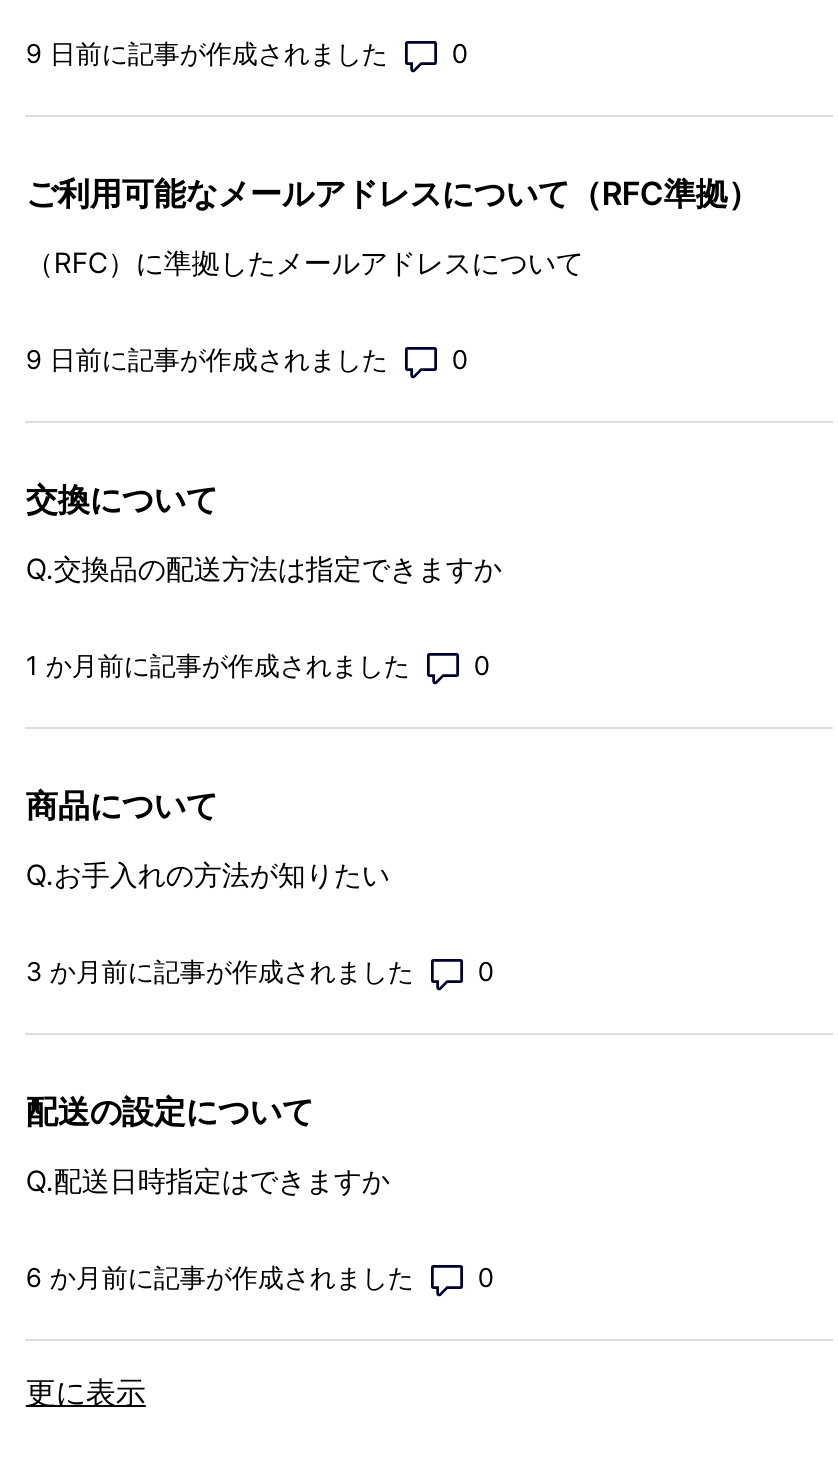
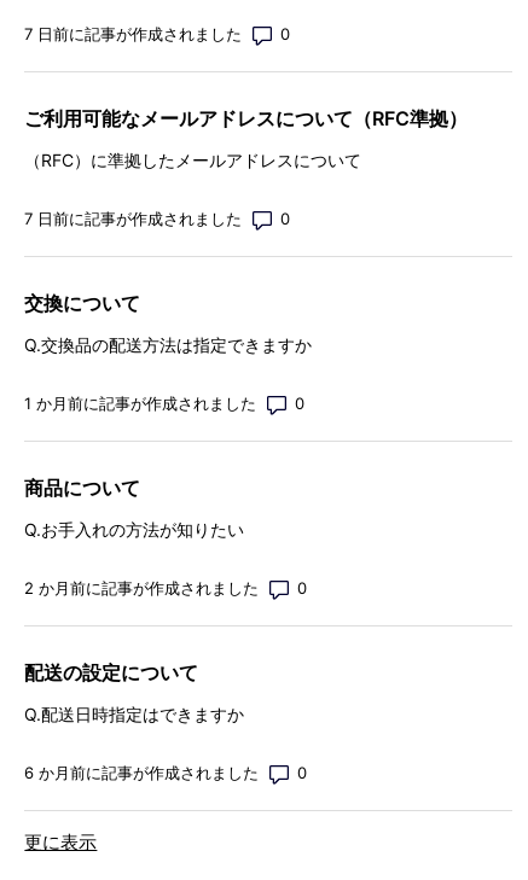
[26,37,388,69] 9 日前に記事が作成されました -> [25,24,242,44] 7 日前に記事が作成されました
[26,343,388,375] 9 日前に記事が作成されました -> [25,209,242,228] 7 日前に記事が作成されました
[26,955,414,987] 3 か月前に記事が作成されました -> [25,578,259,598] 2 か月前に記事が作成されました

